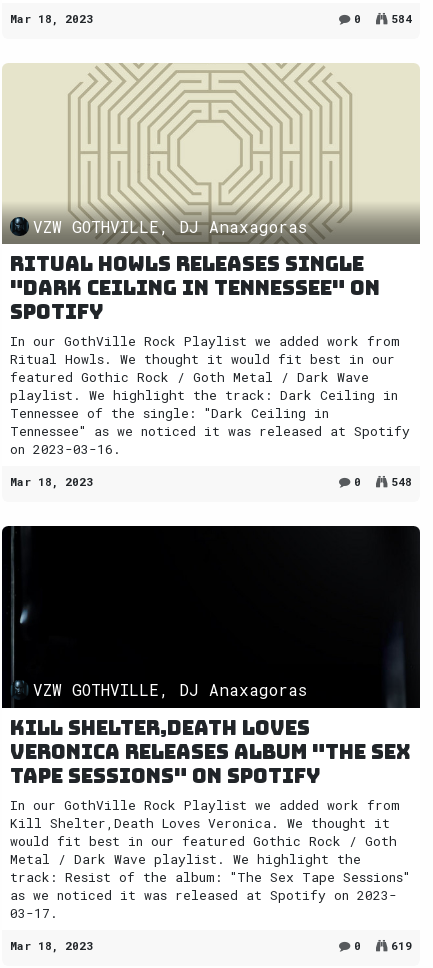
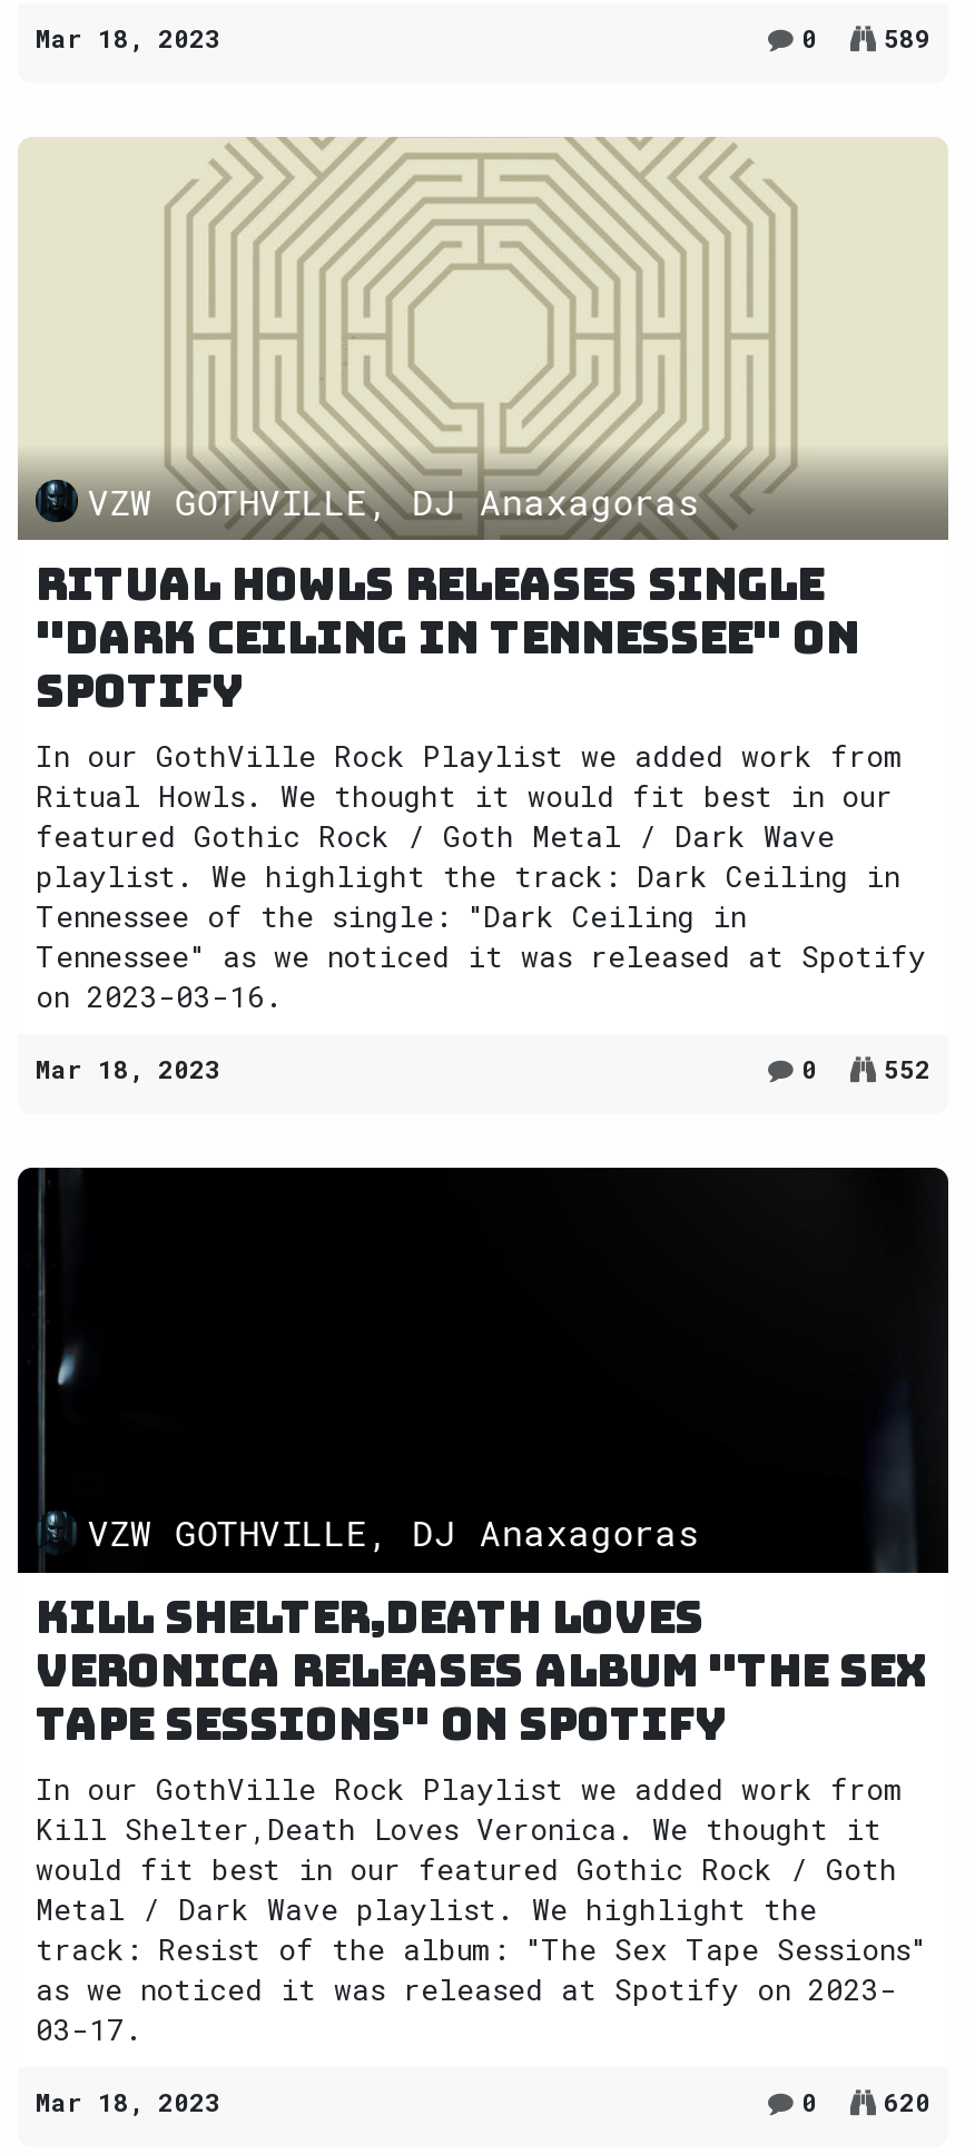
[354,11,412,26] 0 584 -> [801,21,930,55] 0 589
[354,474,412,489] 0 548 -> [801,1053,930,1086] 0 552
[354,938,412,953] 0 619 -> [801,2084,930,2117] 0 620

